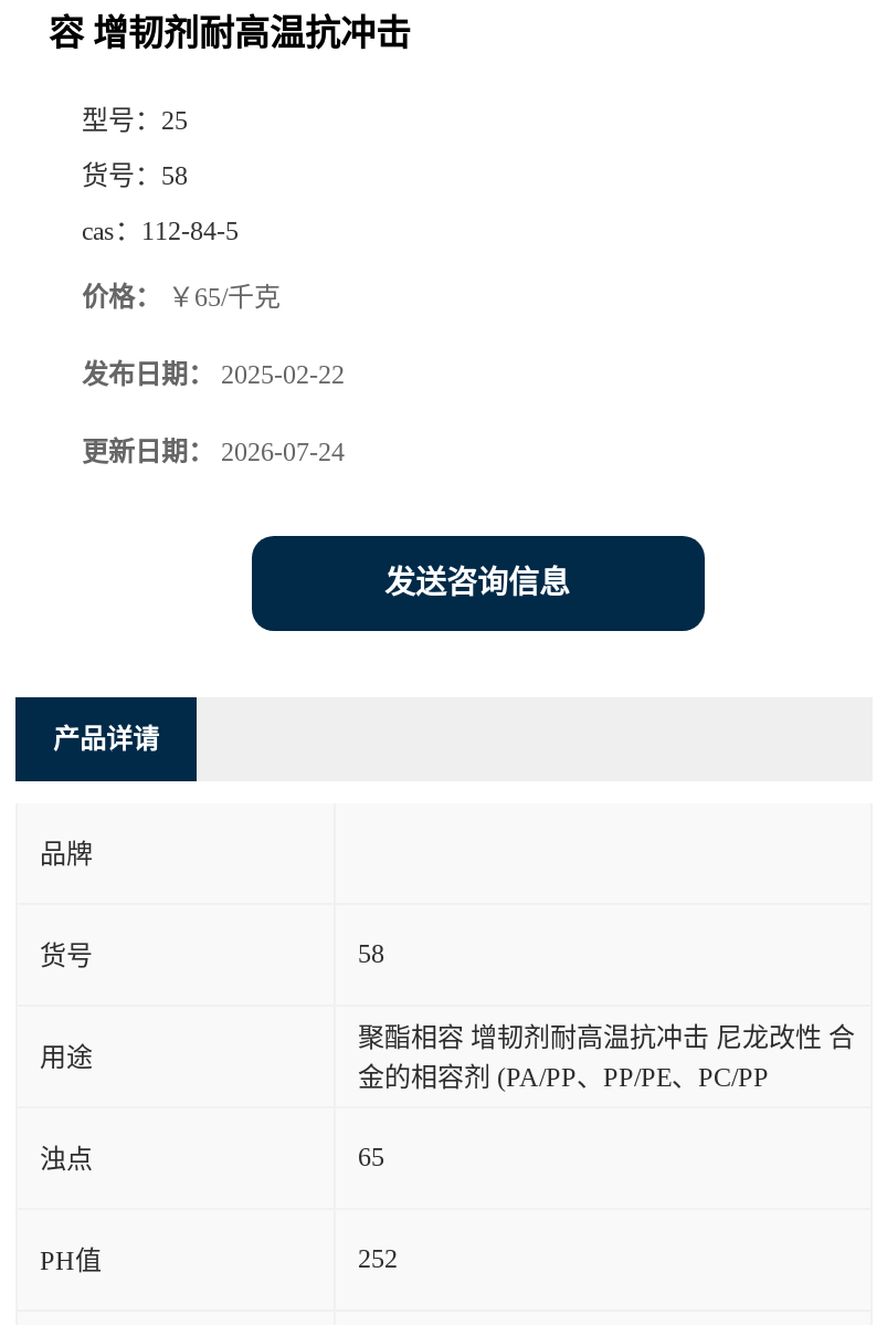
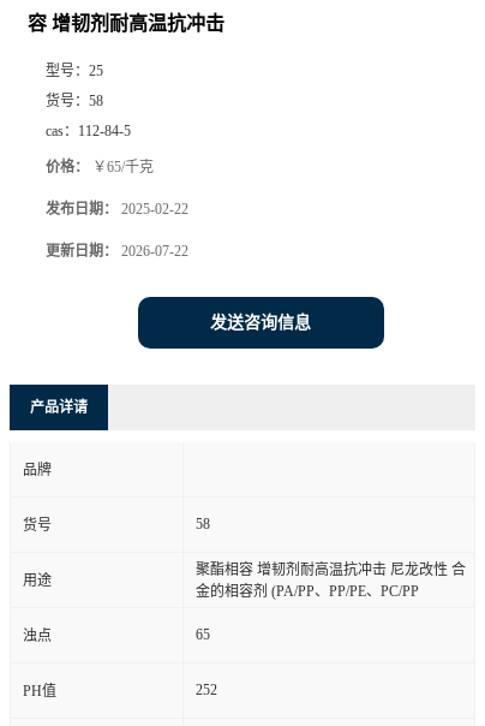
[82,437,345,467] 更新日期：2026-07-24 -> [46,243,188,260] 更新日期：2026-07-22

